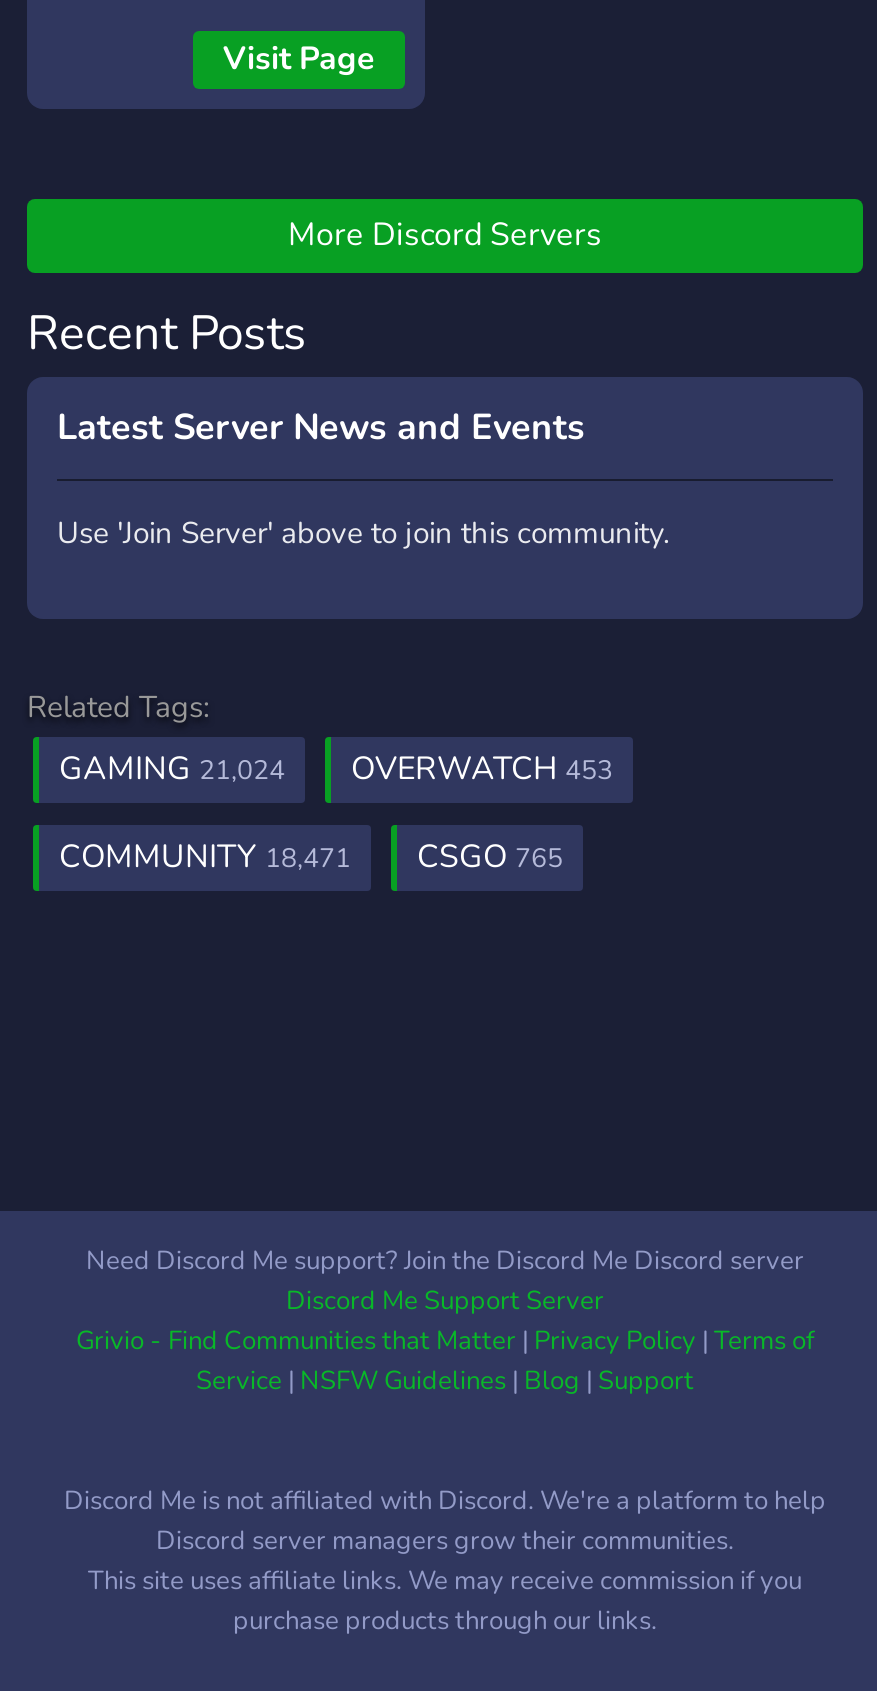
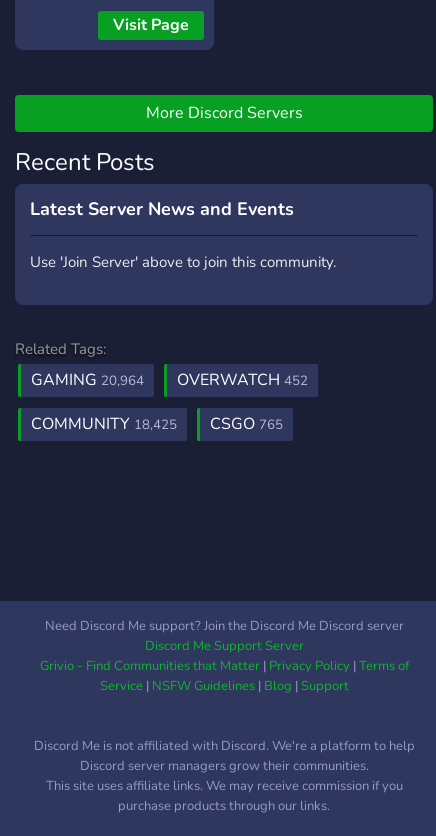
[59,747,285,791] GAMING 21,024 -> [31,369,144,391] GAMING 20,964
[351,747,613,791] OVERWATCH 453 -> [177,369,308,391] OVERWATCH 452
[59,835,563,879] COMMUNITY 18,471 CSGO 765 -> [31,413,283,435] COMMUNITY 18,425 CSGO 765

